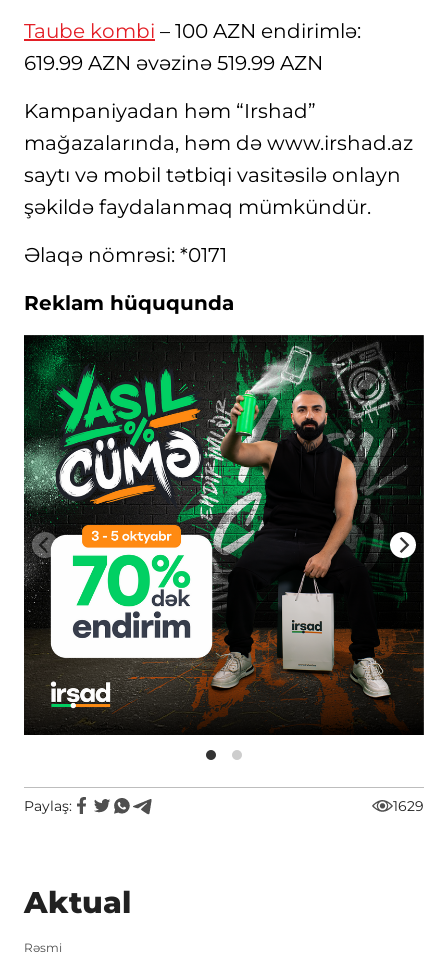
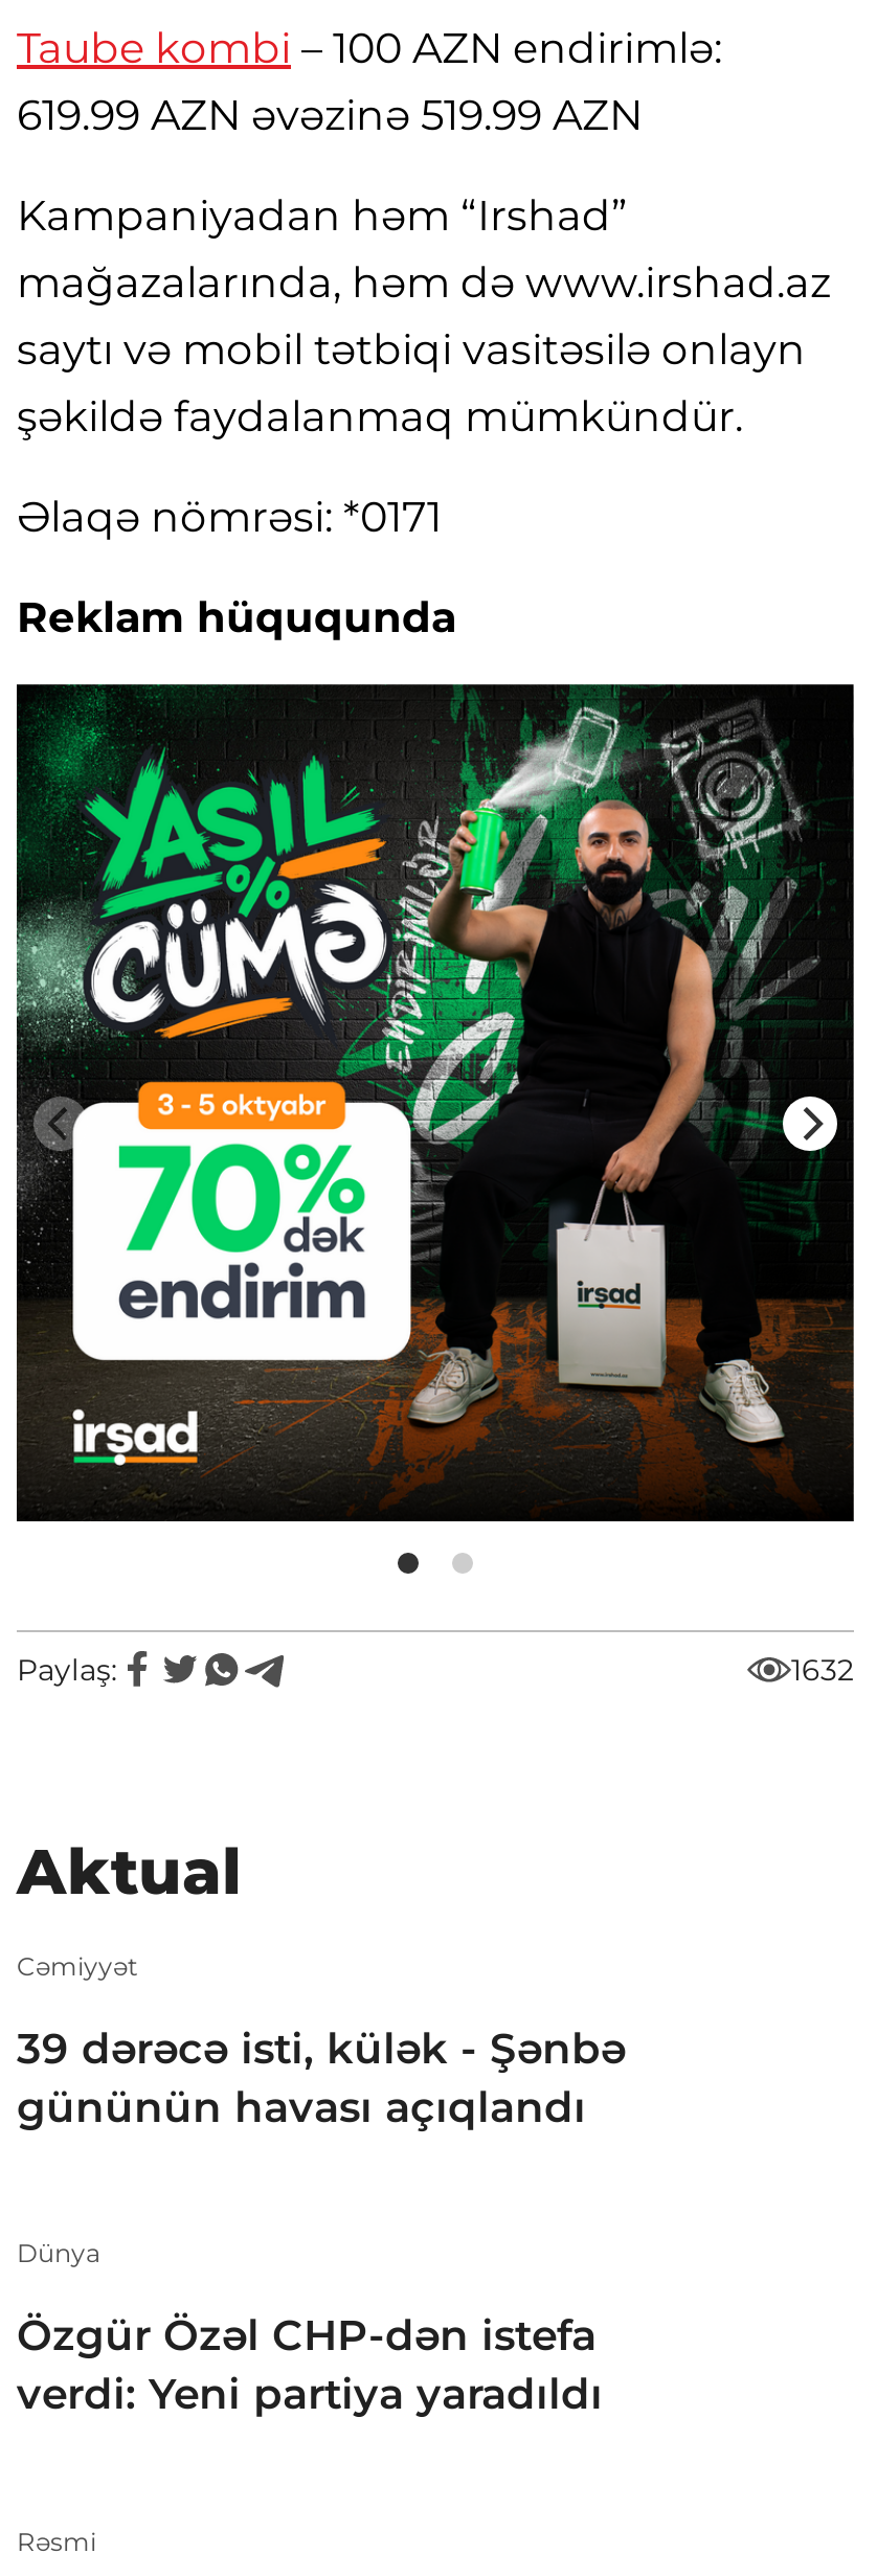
[393,797,424,815] 1629 -> [791,1651,854,1689] 1632
none -> [17,1950,626,2419] Cəmiyyət | 39 dərəcə isti, külək - Şənbə | gününün havası açıqlandı | Dünya | Özgür Özəl CHP-dən istefa | verdi: Yeni partiya yaradıldı

